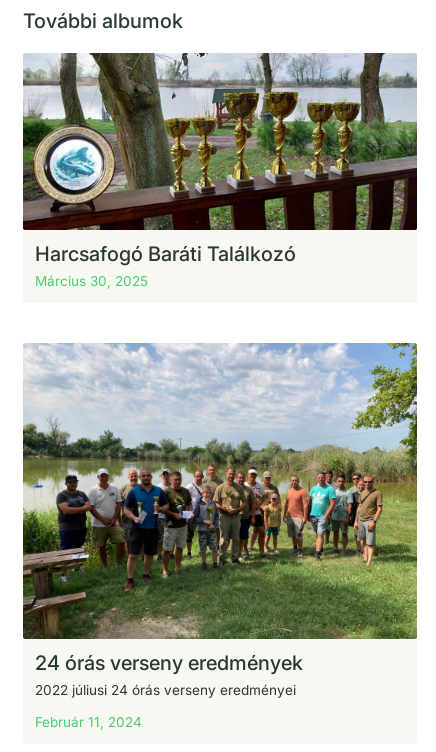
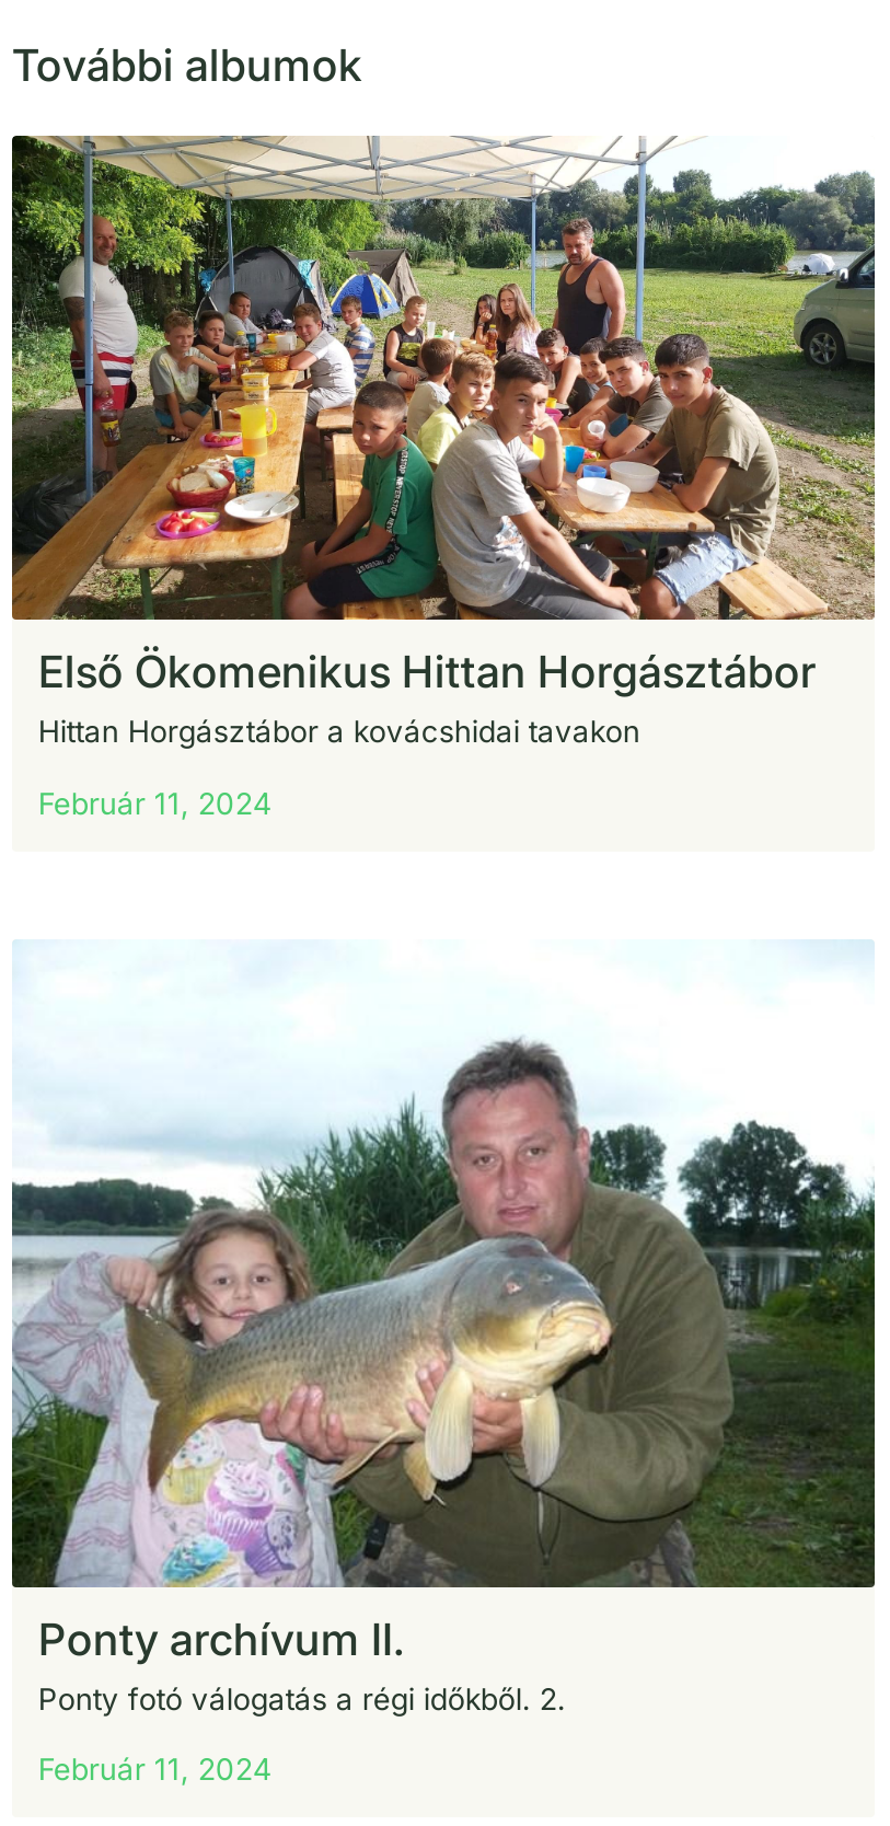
[23,52,418,289] [image] | Harcsafogó Baráti Találkozó | Március 30, 2025 -> [10,134,877,821] [image] | Első Ökomenikus Hittan Horgásztábor | Hittan Horgásztábor a kovácshidai tavakon | Február 11, 2024
[22,342,418,698] [image] | 24 órás verseny eredmények | 2022 júliusi 24 órás verseny eredményei -> [10,939,877,1716] [image] | Ponty archívum II. | Ponty fotó válogatás a régi időkből. 2.

